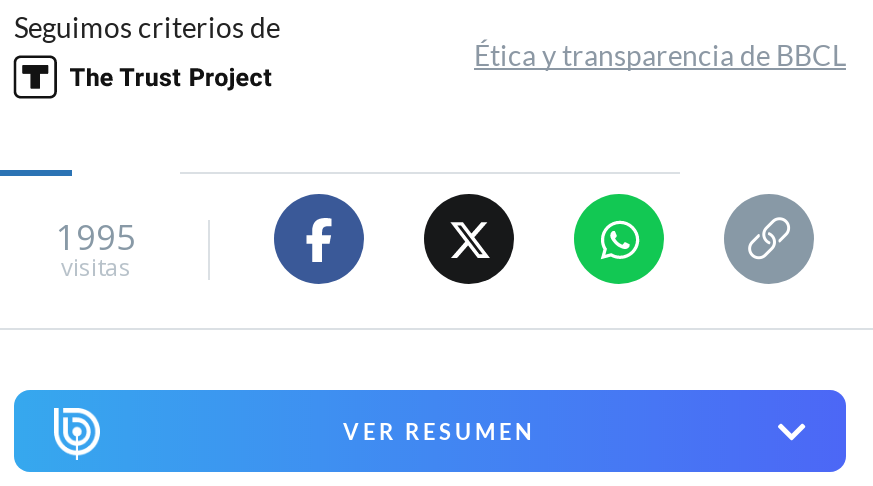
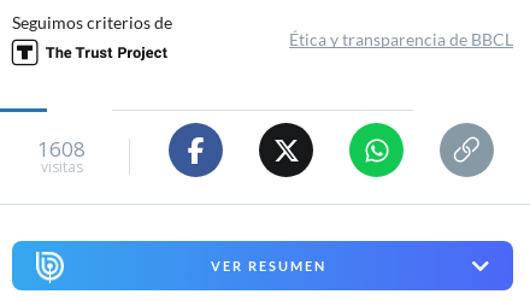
[56,214,136,260] 1995 -> [37,135,86,163] 1608

